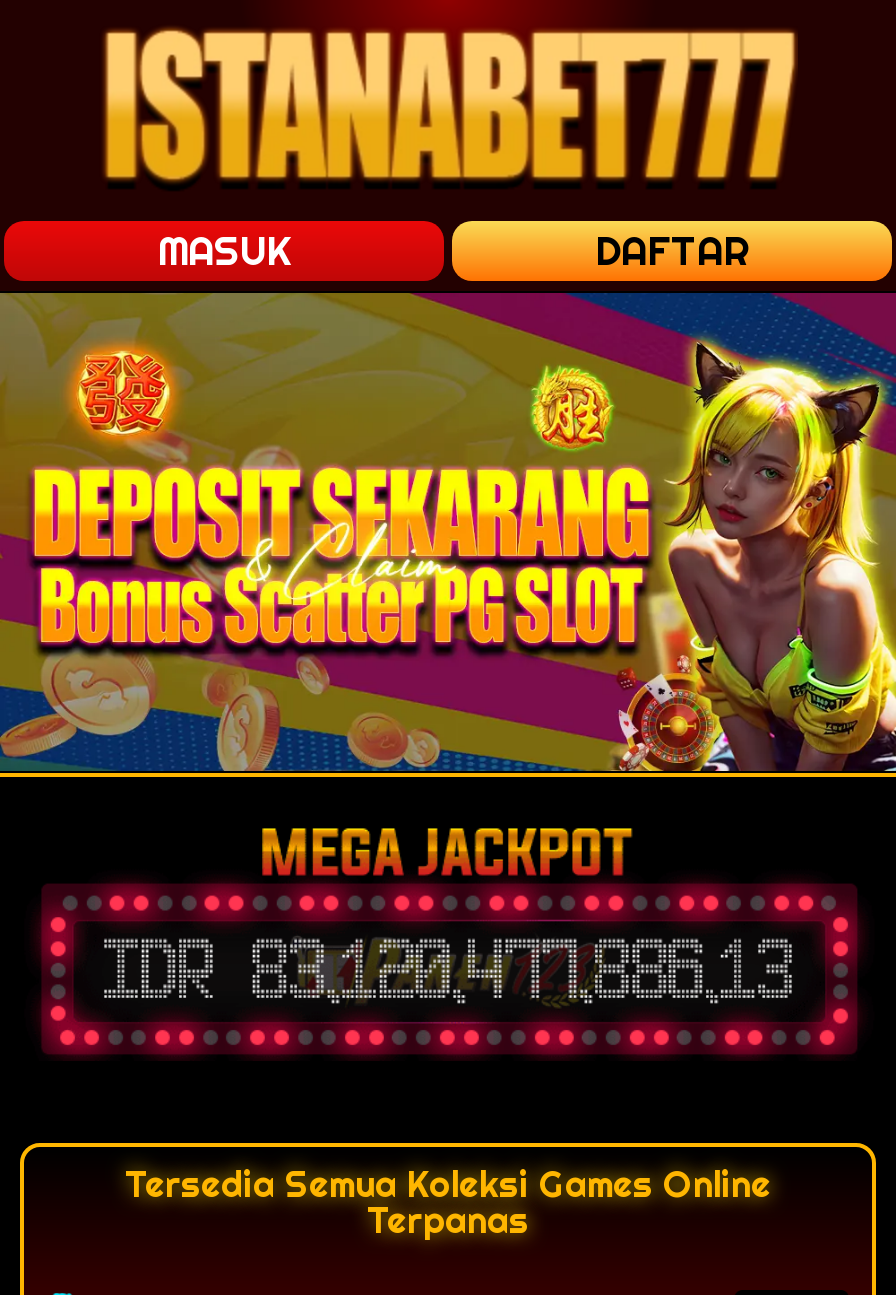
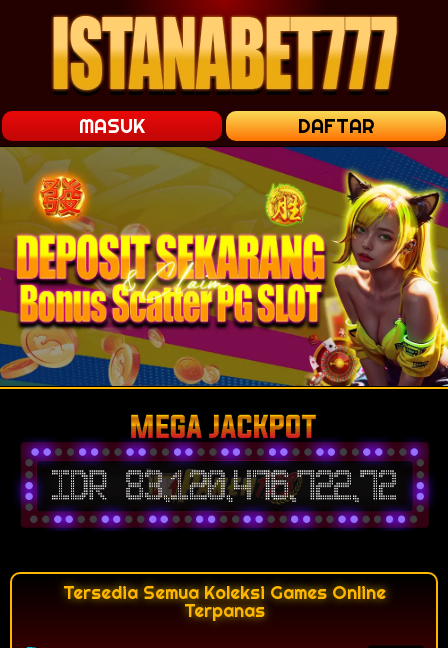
[36,881,864,1059] [image] -> [17,440,433,531] [image]

